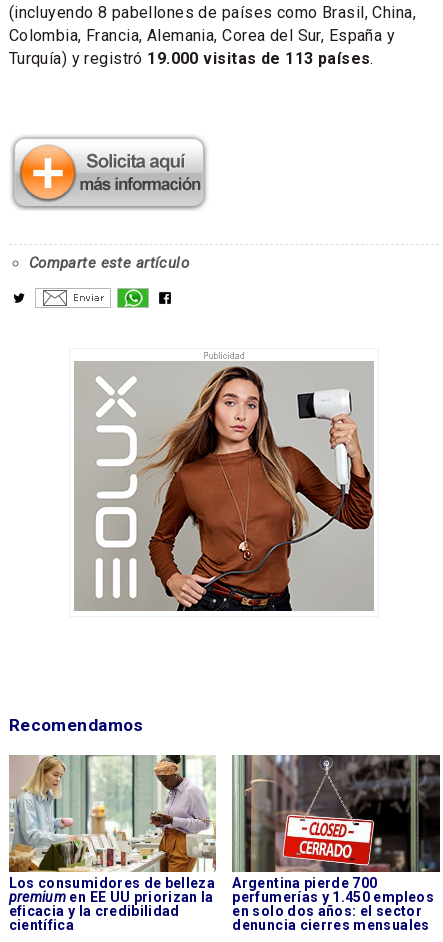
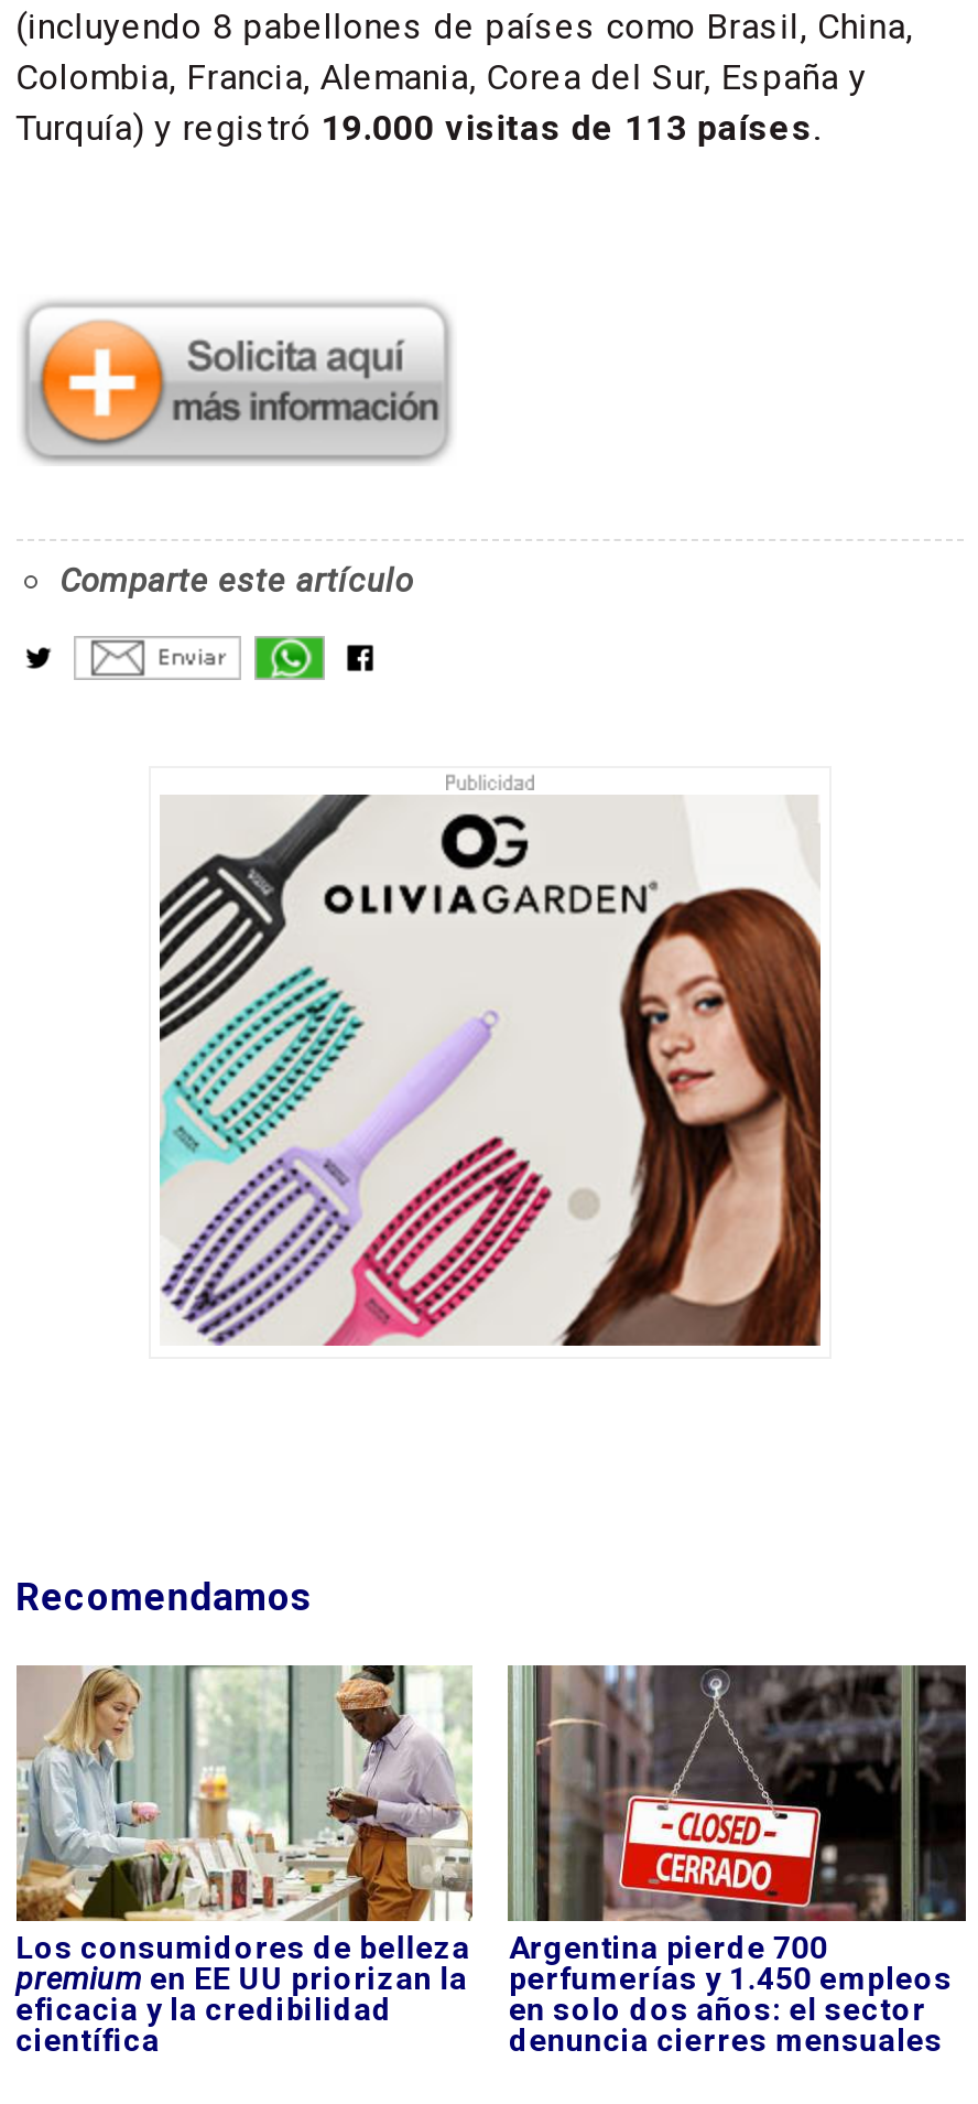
[74,361,374,612] [image] -> [160,794,823,1349] [image]

